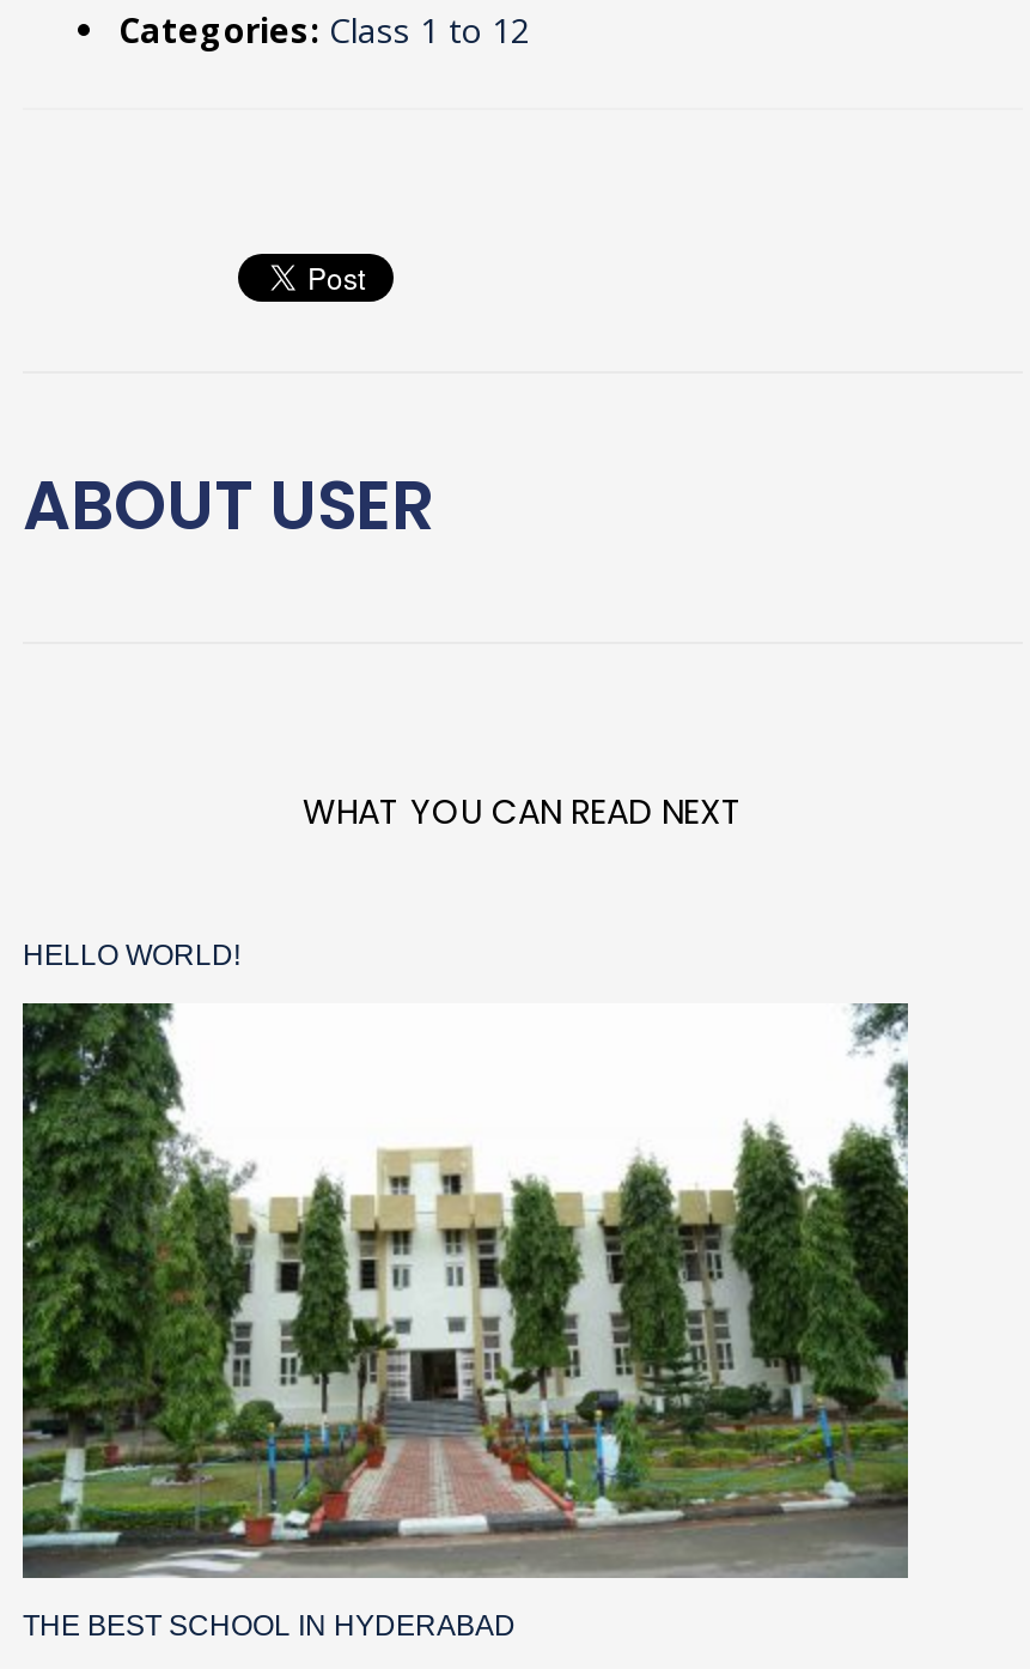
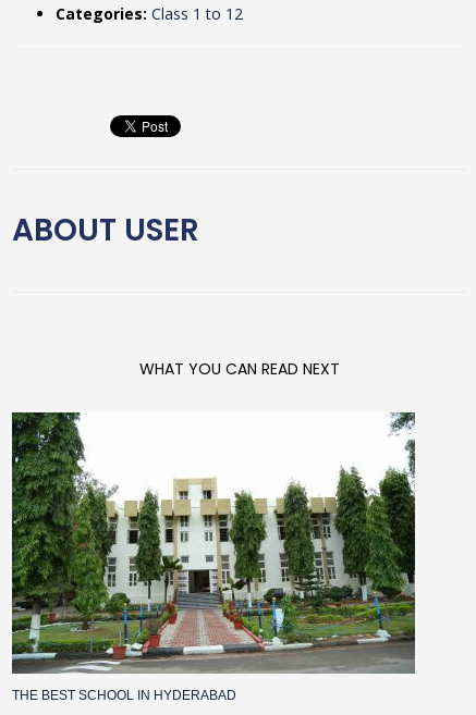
[23,939,240,973] HELLO WORLD! -> none

